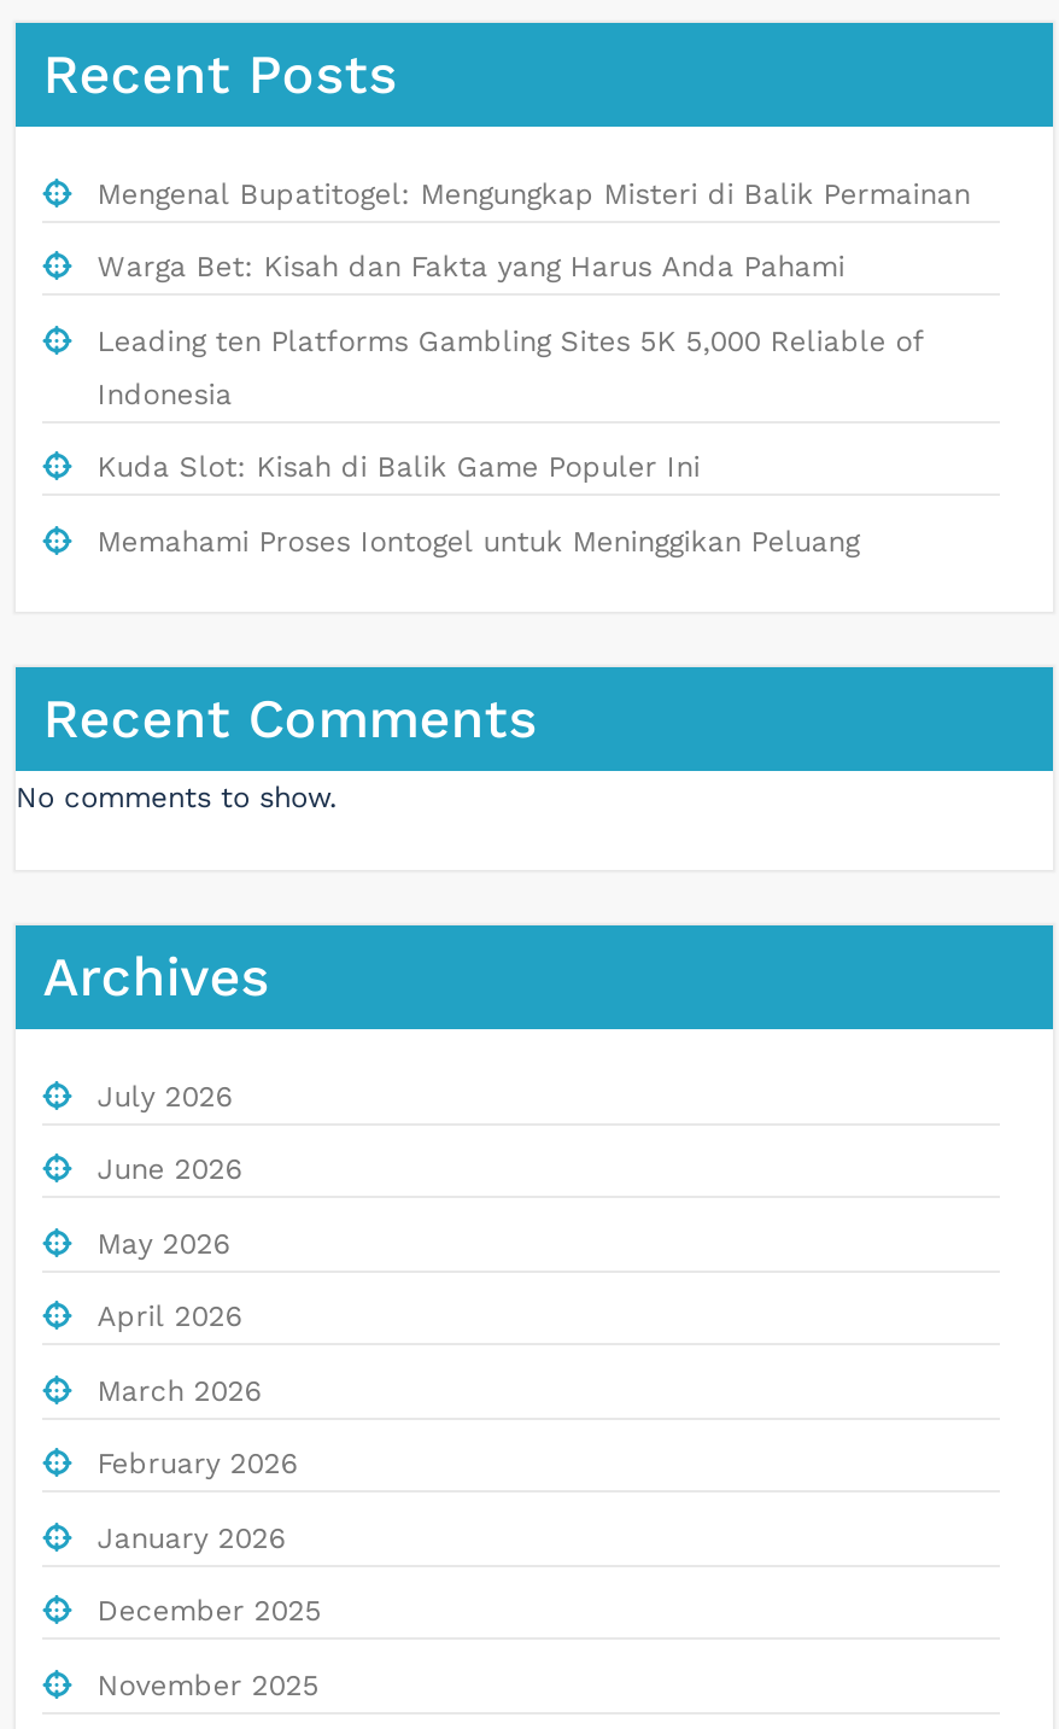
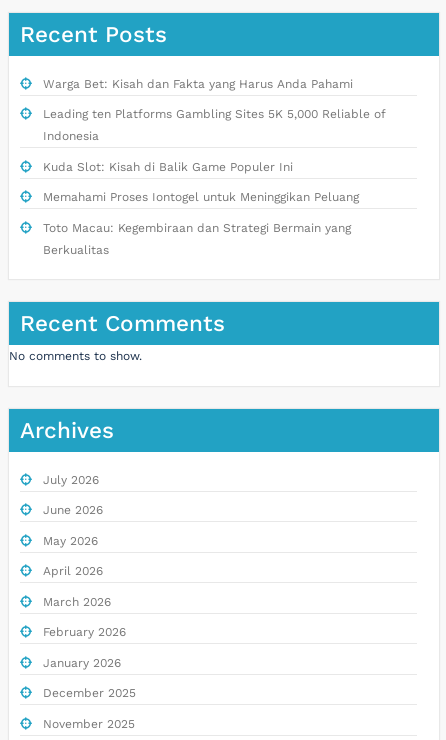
[97,176,970,210] Mengenal Bupatitogel: Mengungkap Misteri di Balik Permainan -> none
moved [97,250,925,558] -> [43,77,386,204]: Warga Bet: Kisah dan Fakta yang Harus Anda Pahami | Leading ten Platforms Gambling Sites 5K 5,000 Reliable of | Indonesia | Kuda Slot: Kisah di Balik Game Populer Ini | Memahami Proses Iontogel untuk Meninggikan Peluang
none -> [43,221,351,257] Toto Macau: Kegembiraan dan Strategi Bermain yang | Berkualitas

